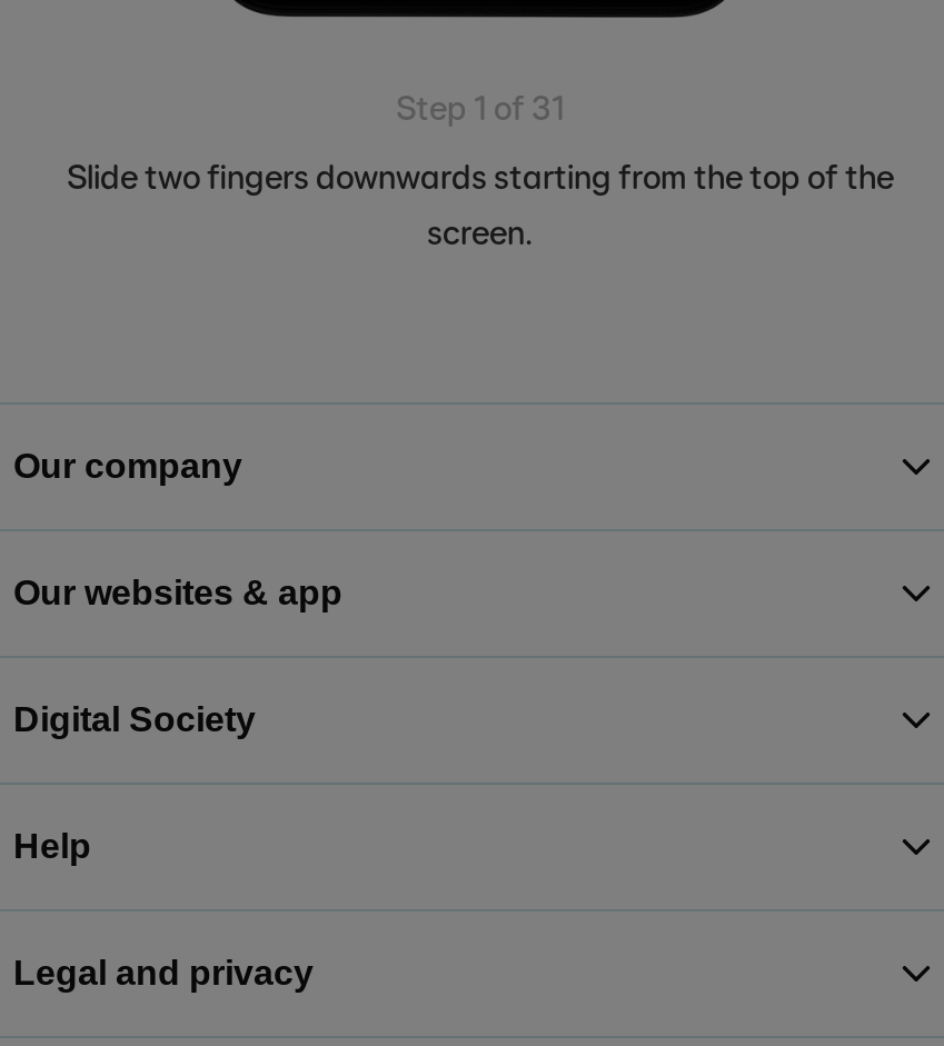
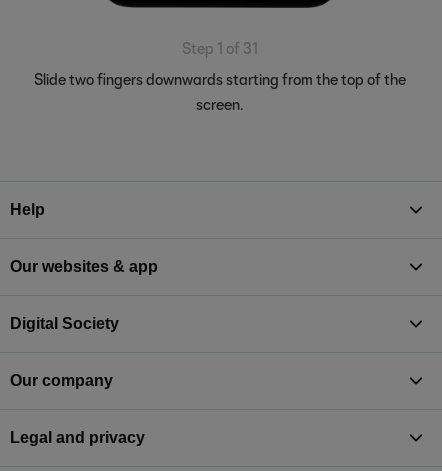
moved [13,447,242,485] -> [10,372,113,389]: Our company
moved [13,827,91,865] -> [10,201,45,218]: Help

